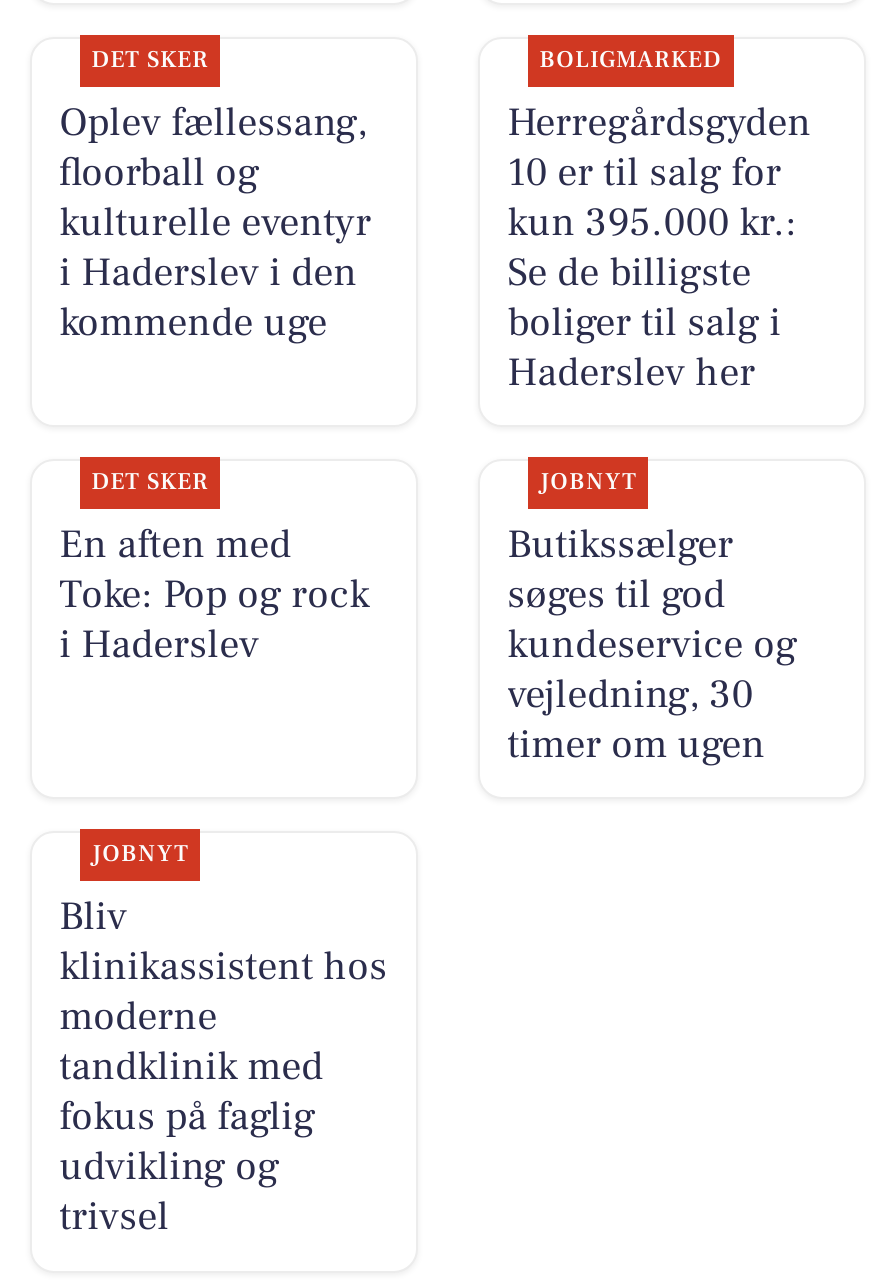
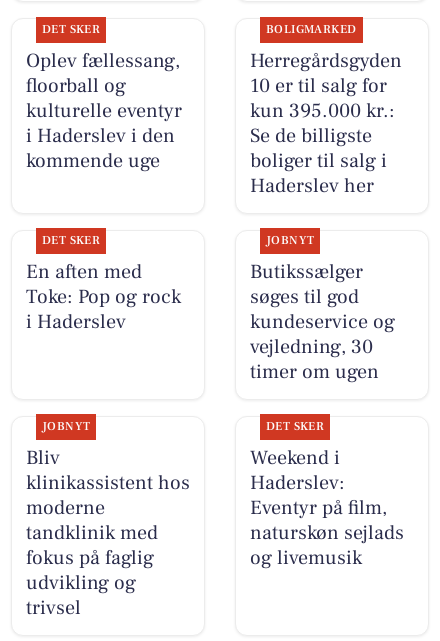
none -> [250,419,404,571] DET SKER | Weekend i | Haderslev: | Eventyr på film, | naturskøn sejlads | og livemusik

